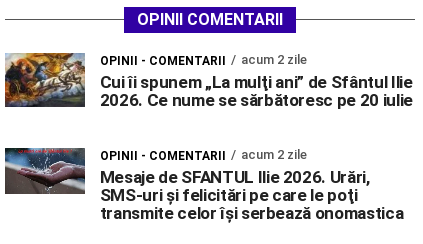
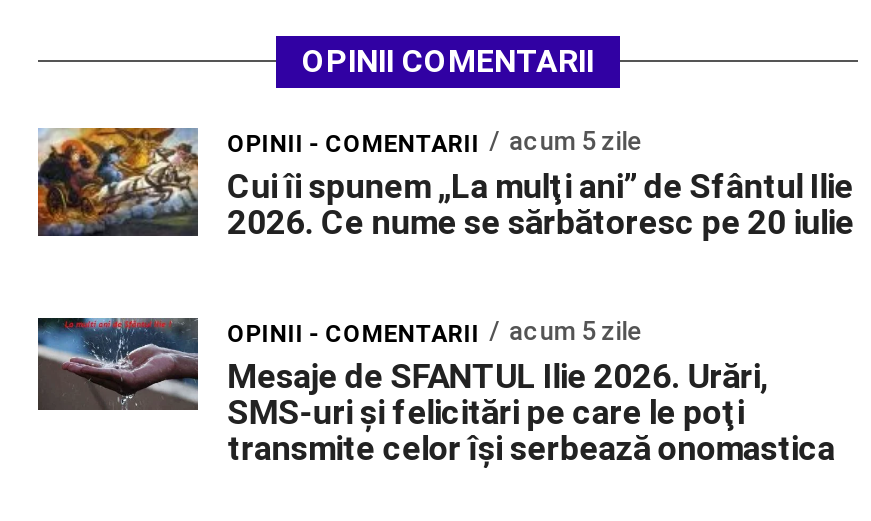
[100,52,307,68] OPINII - COMENTARII acum 2 zile -> [227,127,641,159] OPINII - COMENTARII acum 5 zile
[100,147,307,163] OPINII - COMENTARII acum 2 zile -> [227,317,641,349] OPINII - COMENTARII acum 5 zile

